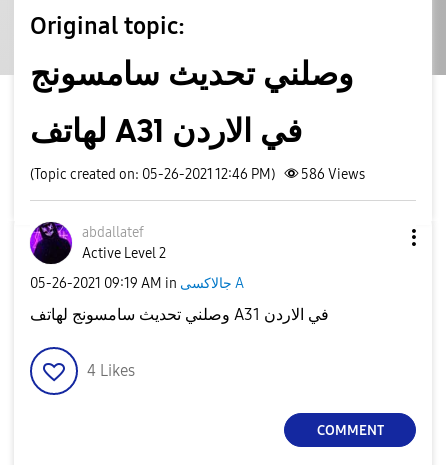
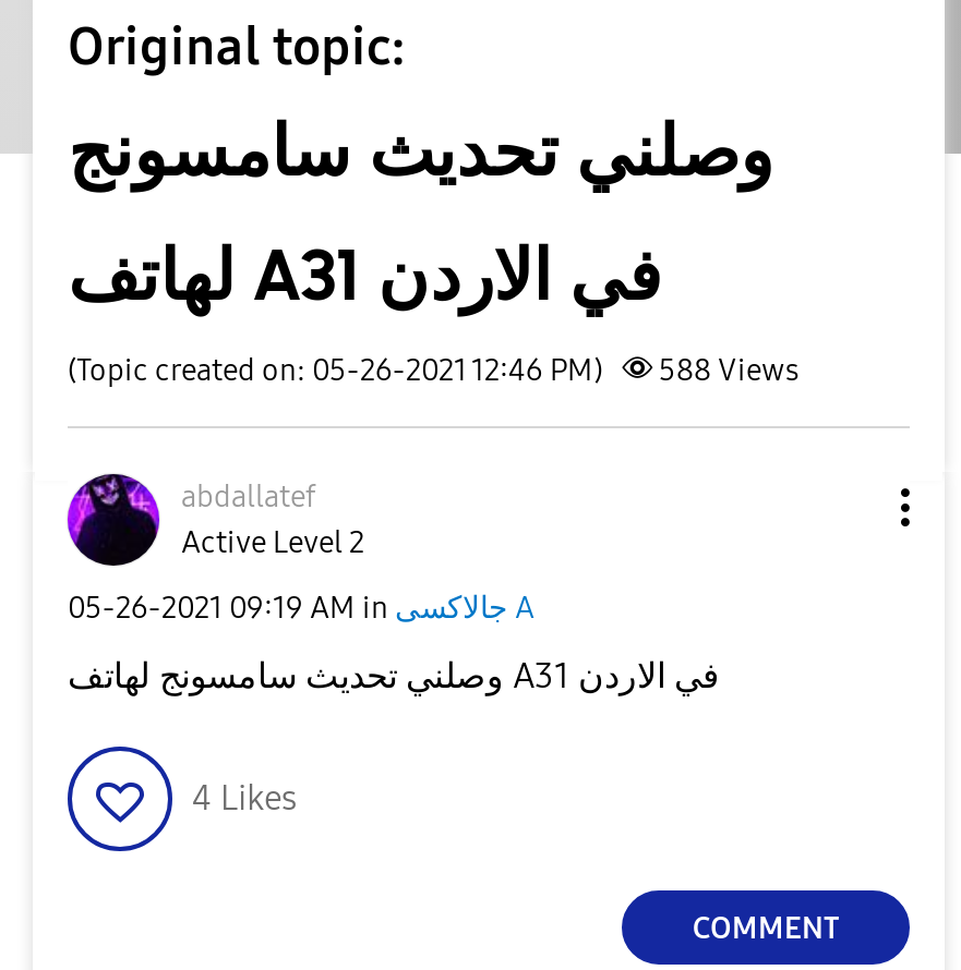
[30,166,365,183] (Topic created on: 05-26-2021 12:46 PM) 586 Views -> [68,352,798,389] (Topic created on: 05-26-2021 12:46 PM) 588 Views

